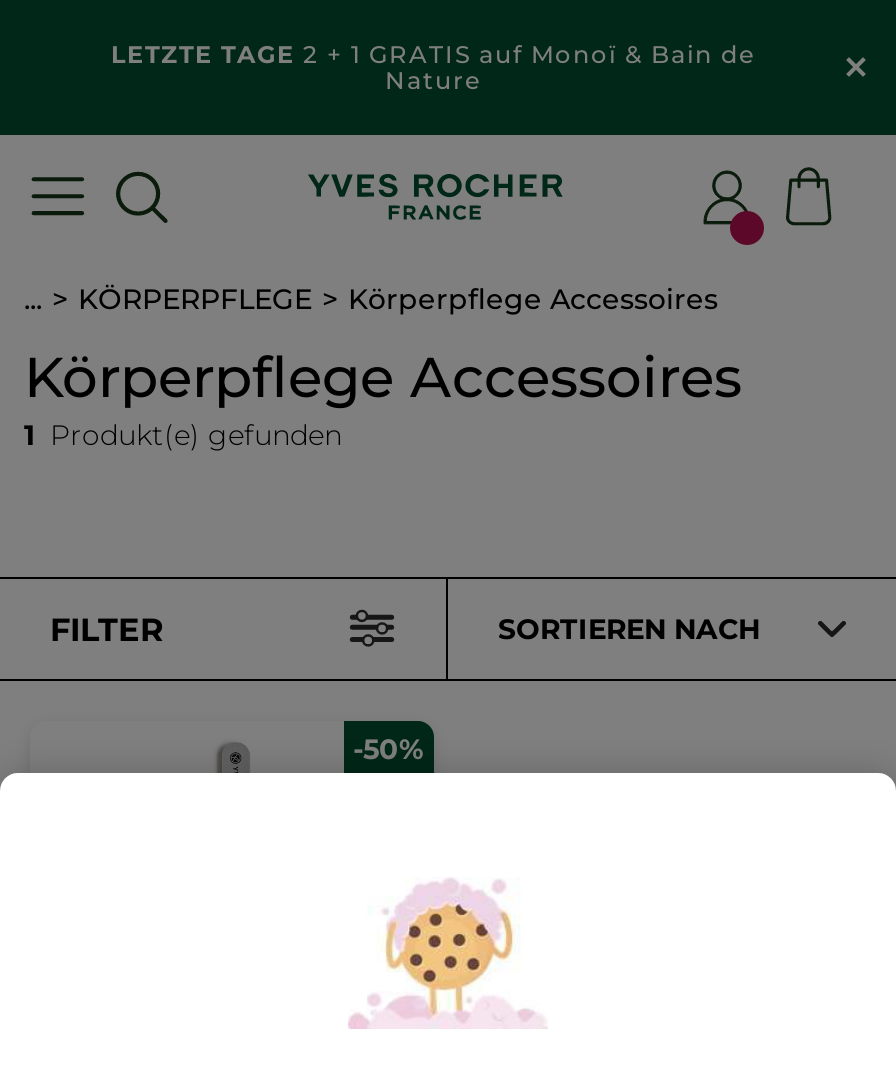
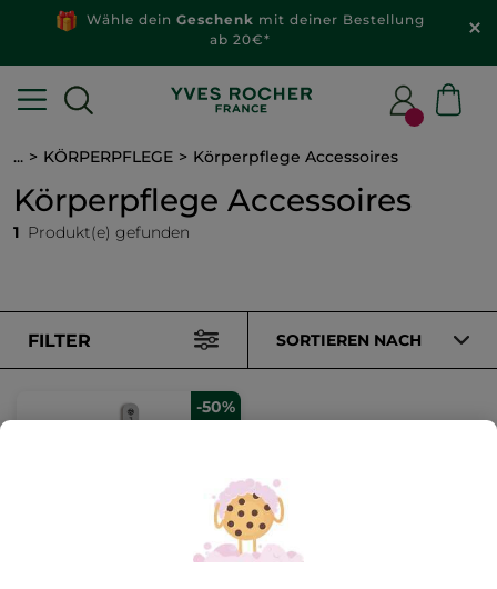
[111,39,755,95] LETZTE TAGE 2 + 1 GRATIS auf Monoï & Bain de | Nature -> [78,11,425,47] Wähle dein Geschenk mit deiner Bestellung | ab 20€*

